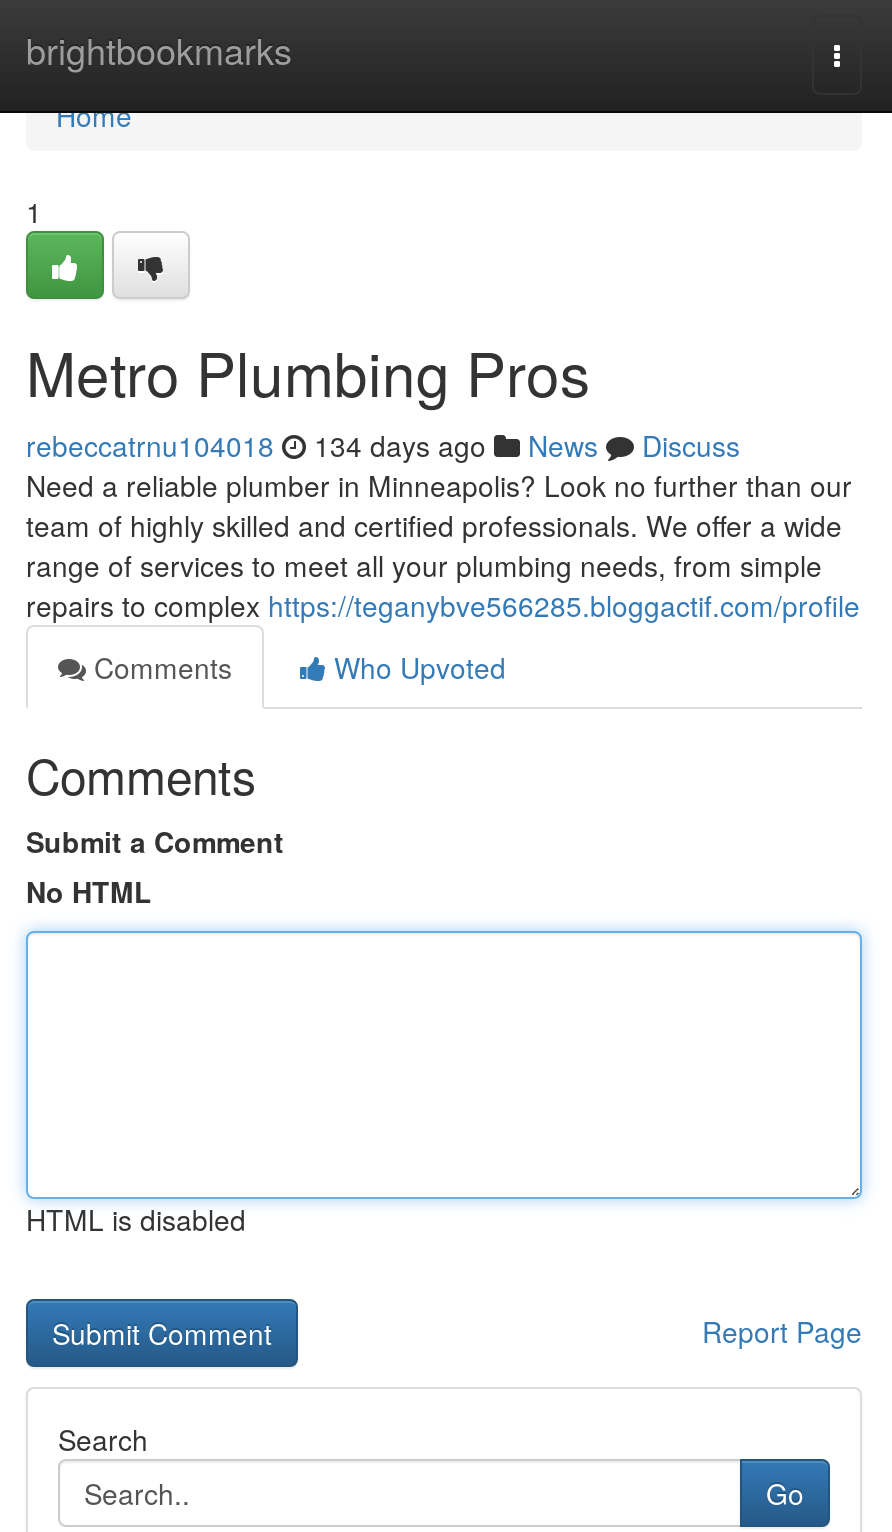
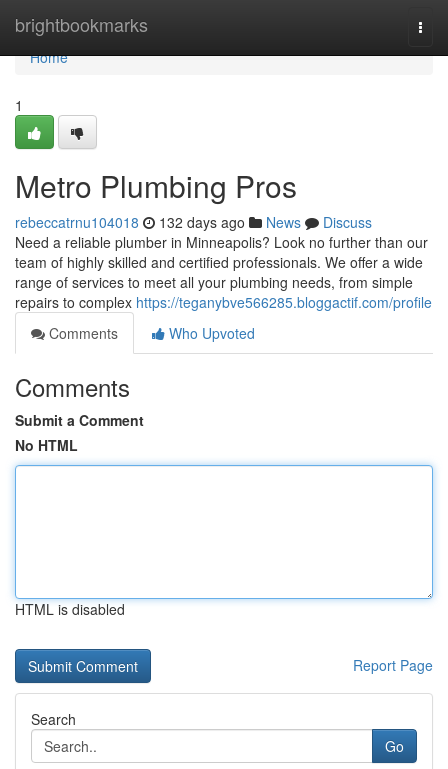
[26,425,740,465] rebeccatrnu104018 134 days ago News Discuss -> [15,212,372,232] rebeccatrnu104018 132 days ago News Discuss

